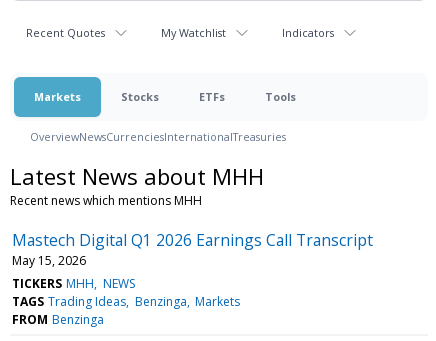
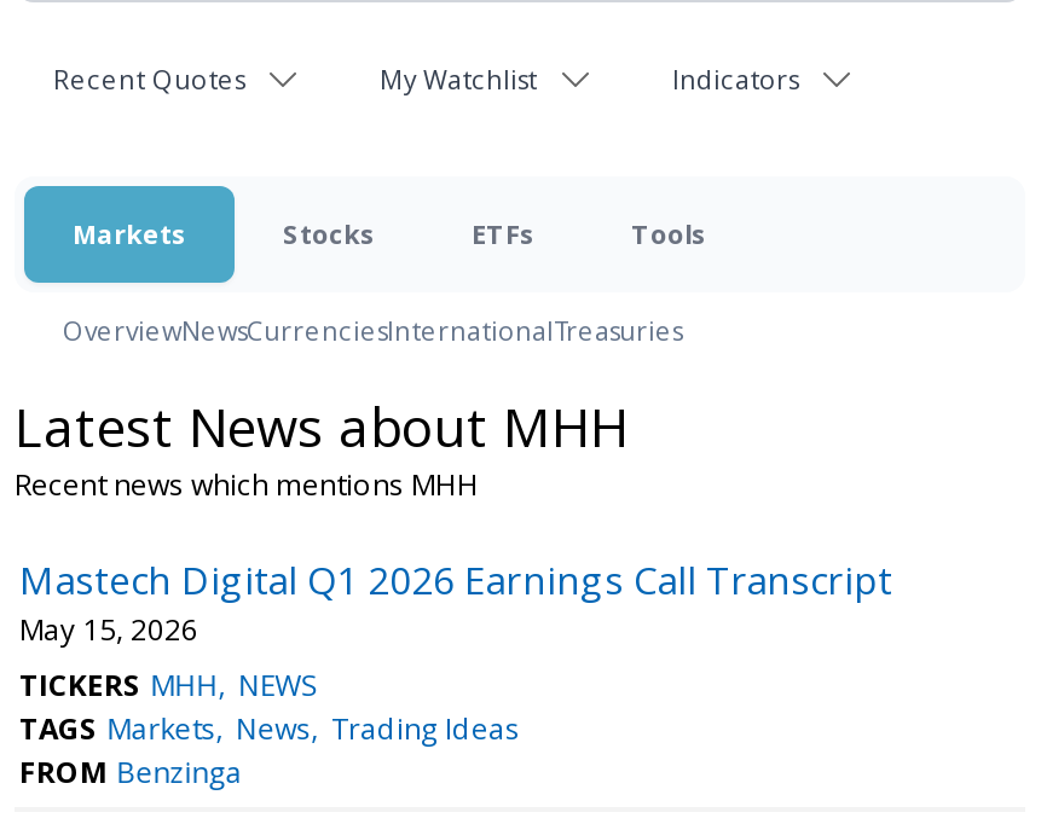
[12,293,240,310] TAGS Trading Ideas Benzinga Markets -> [19,708,520,749] TAGS Markets News Trading Ideas

